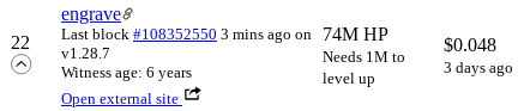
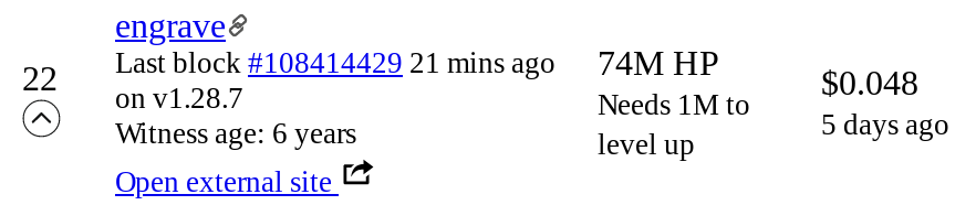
[61,25,312,62] Last block #108352550 3 mins ago on | v1.28.7 -> [115,47,556,115] Last block #108414429 21 mins ago | on v1.28.7
[444,59,513,77] 3 days ago -> [821,109,949,142] 5 days ago

